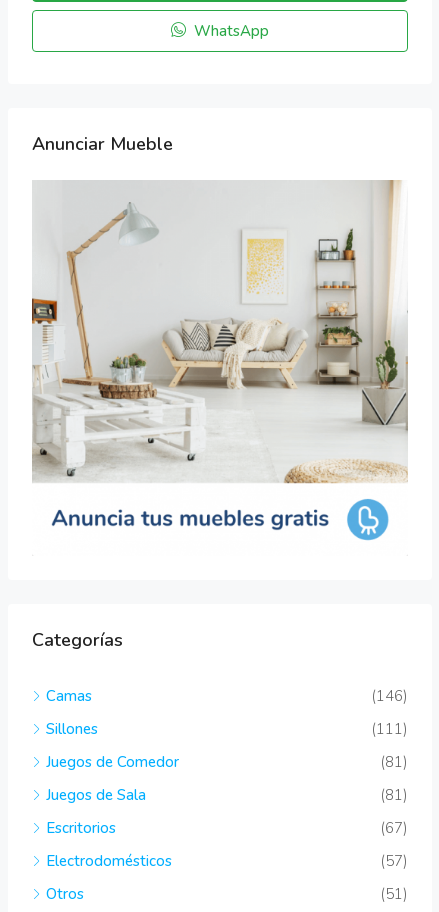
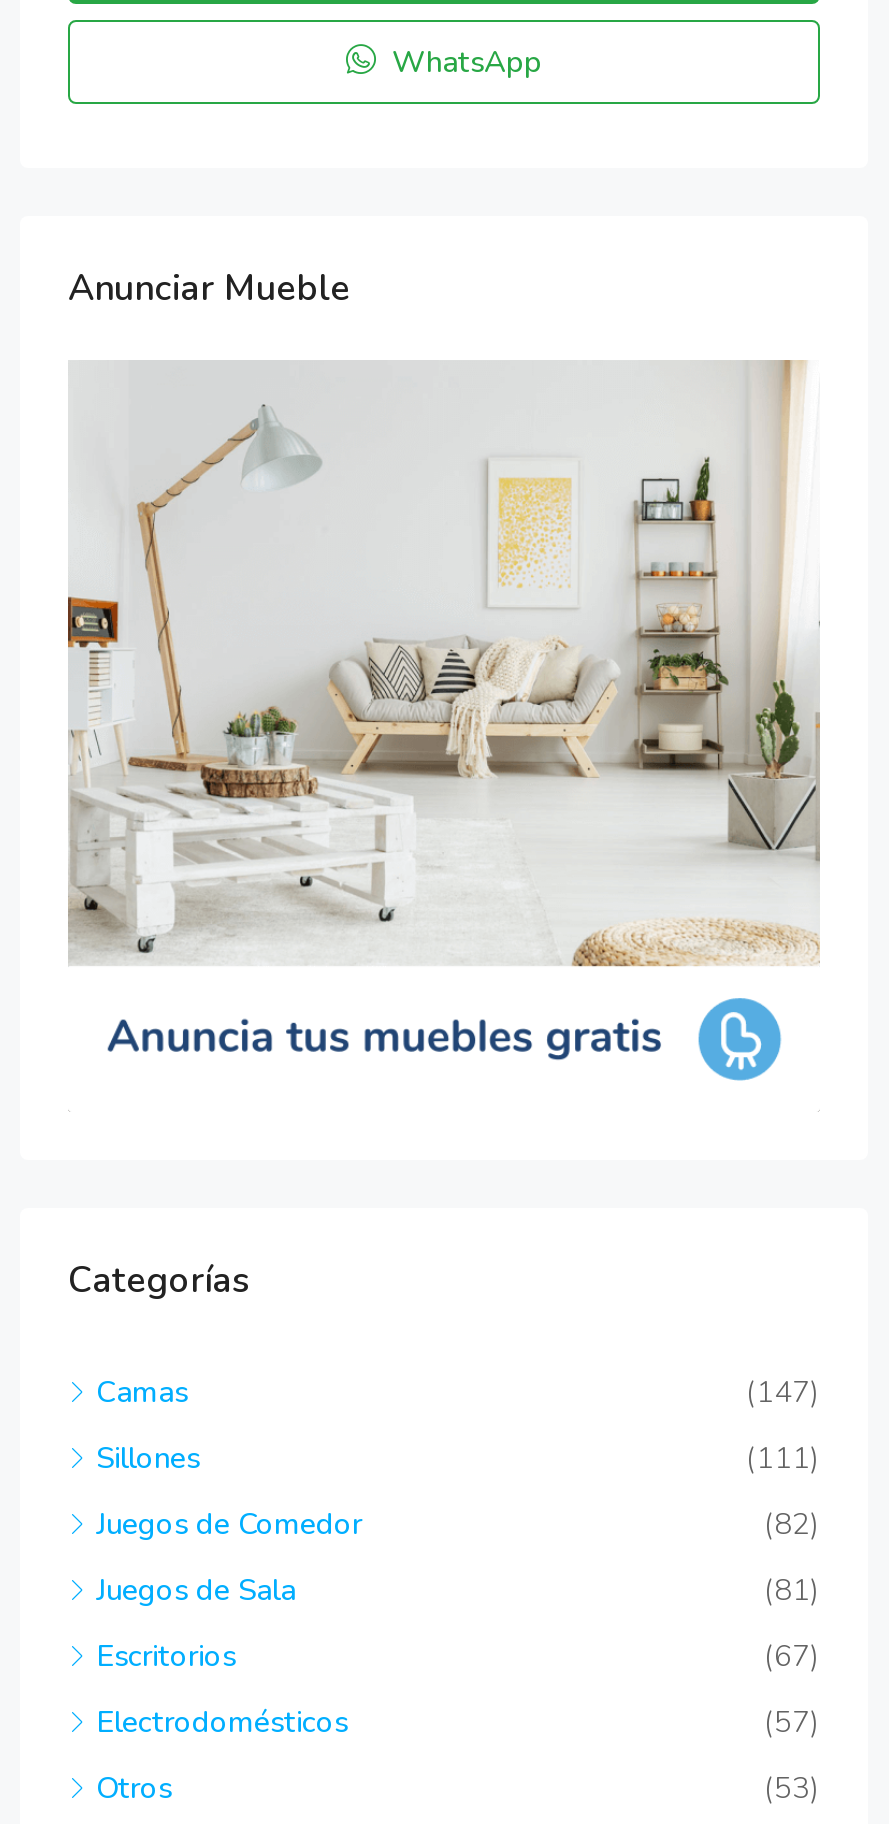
[371,686,408,706] (146) -> [746,1371,820,1411] (147)
[380,752,408,772] (81) -> [764,1503,820,1543] (82)
[380,884,408,904] (51) -> [764,1767,820,1807] (53)

